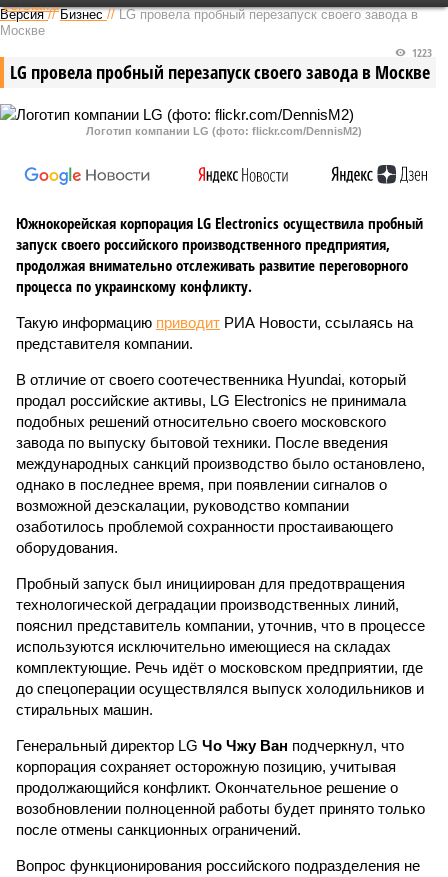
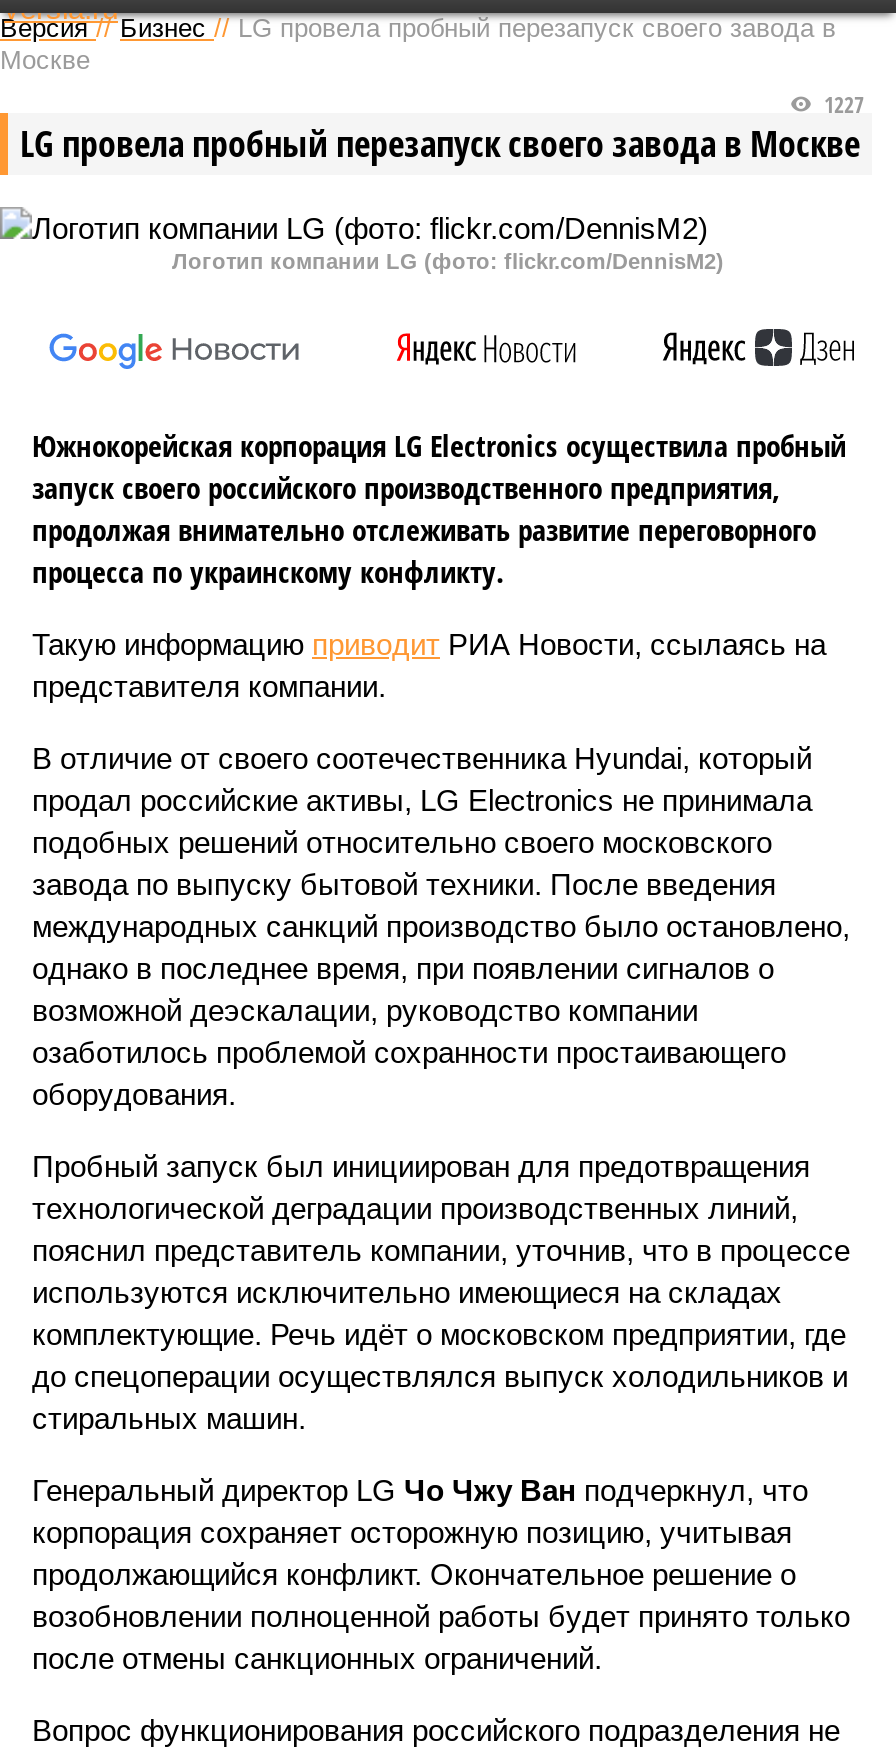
[409,45,432,60] 1223 -> [818,89,864,119] 1227

